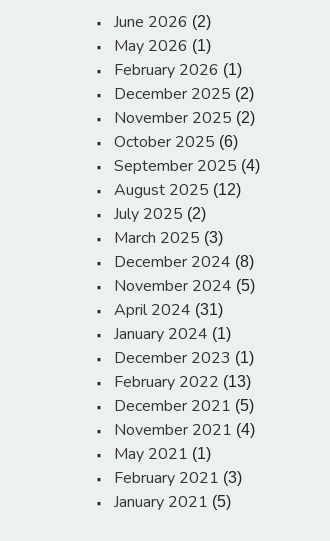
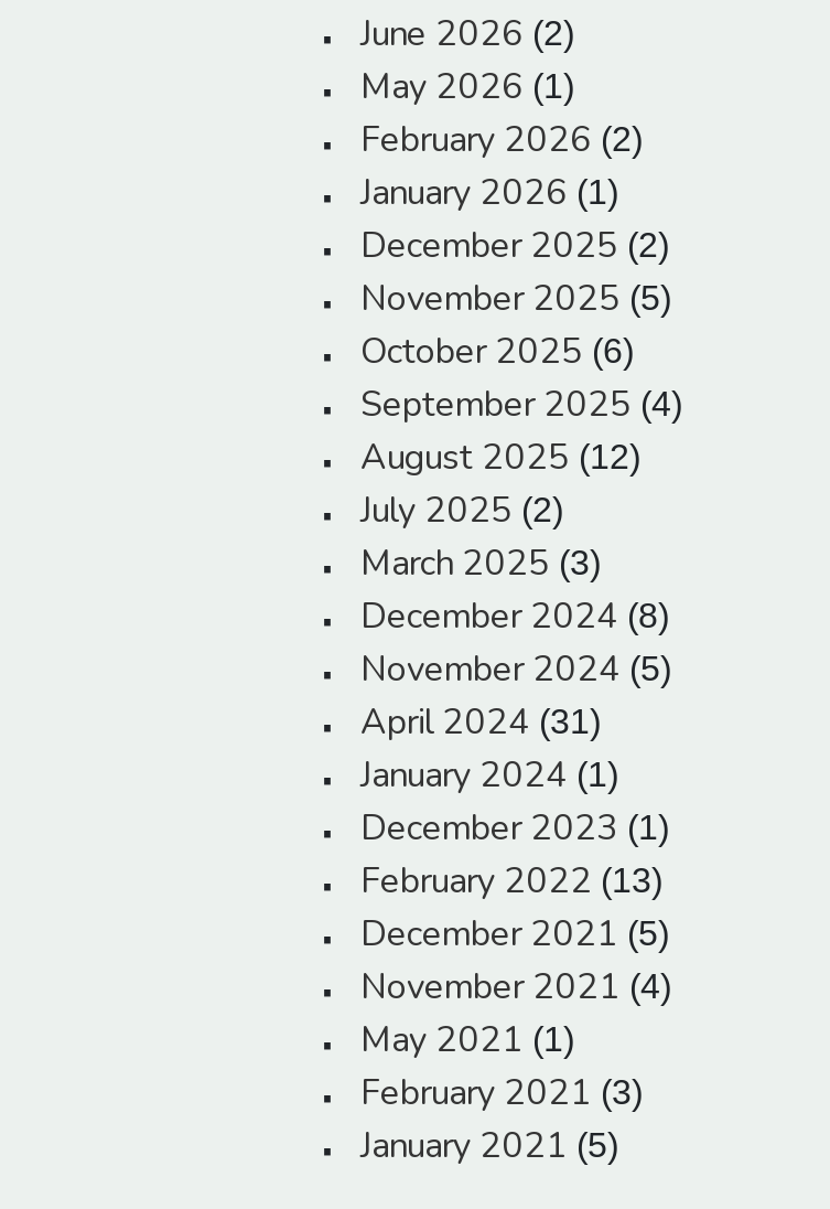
[114,59,242,81] February 2026 (1) -> [360,117,643,218] February 2026 (2) | January 2026 (1)
[114,107,255,129] November 2025 (2) -> [360,276,671,324] November 2025 (5)

